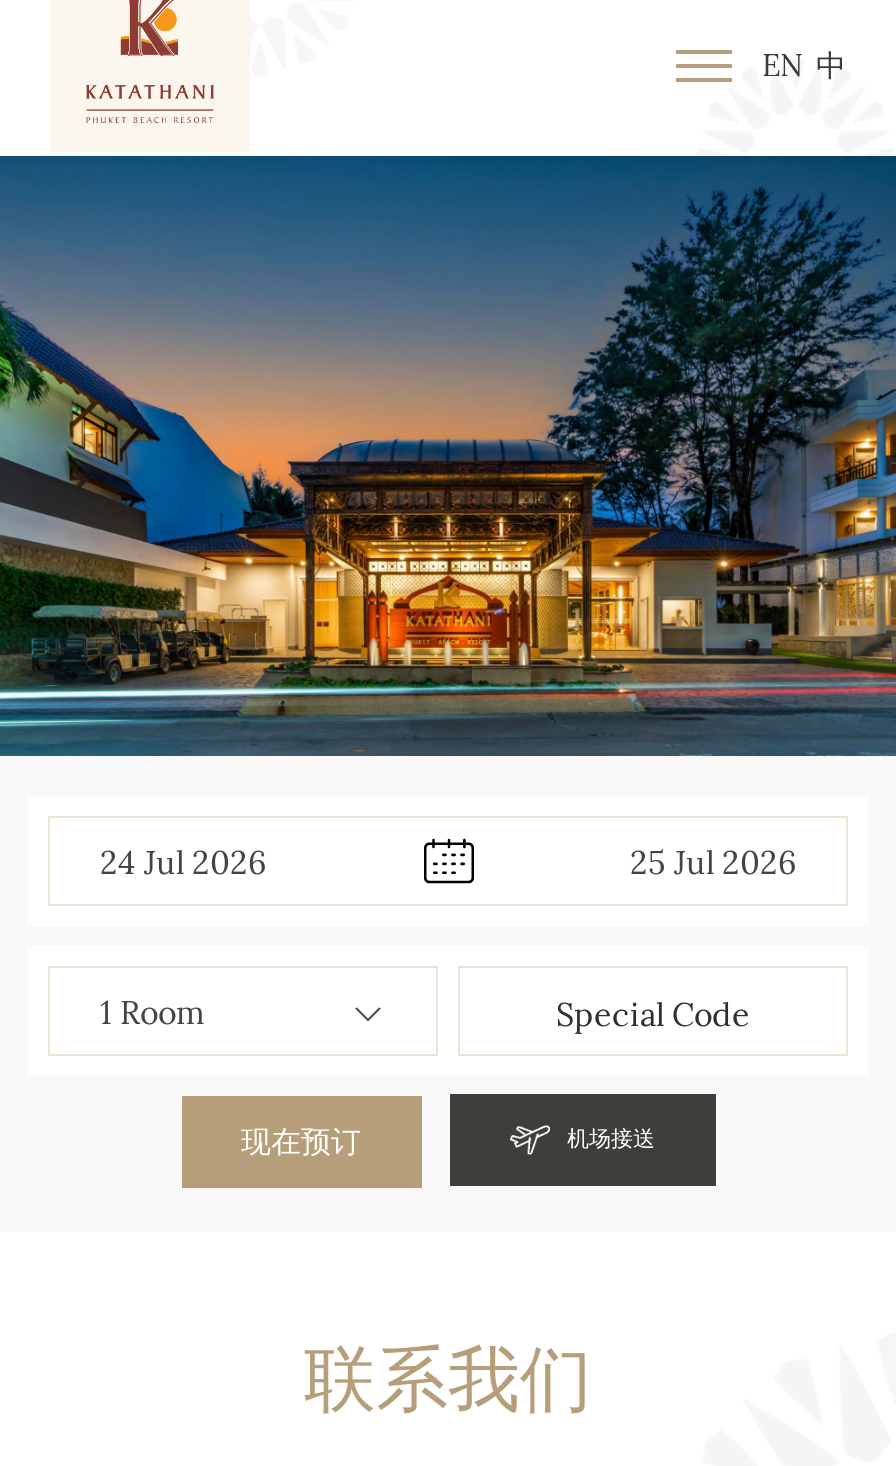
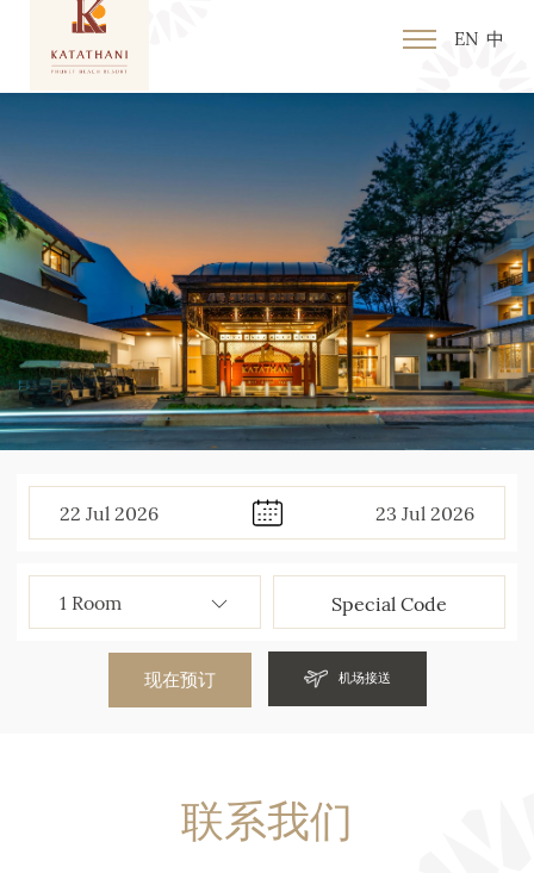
[100,842,266,882] 24 Jul 2026 -> [60,501,159,525] 22 Jul 2026
[630,842,796,882] 25 Jul 2026 -> [375,501,474,525] 23 Jul 2026

